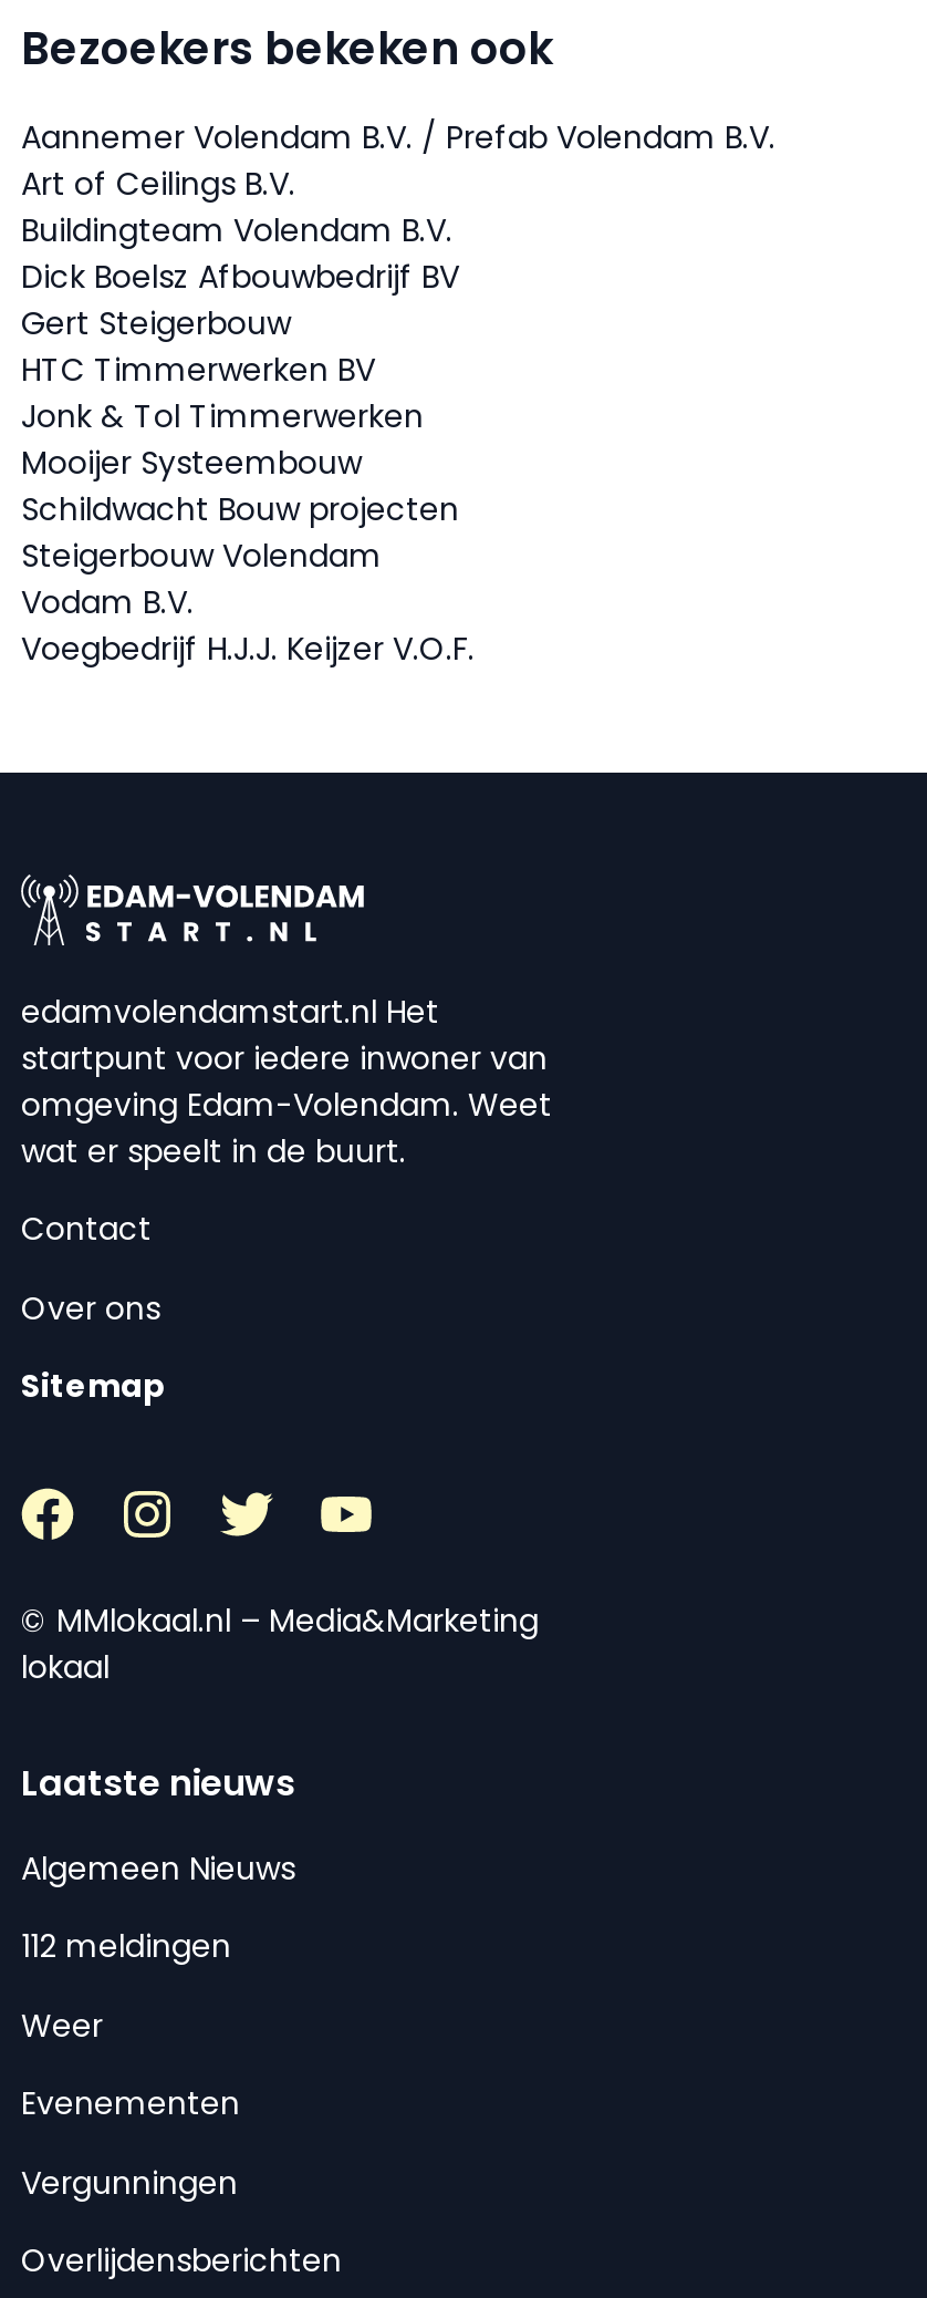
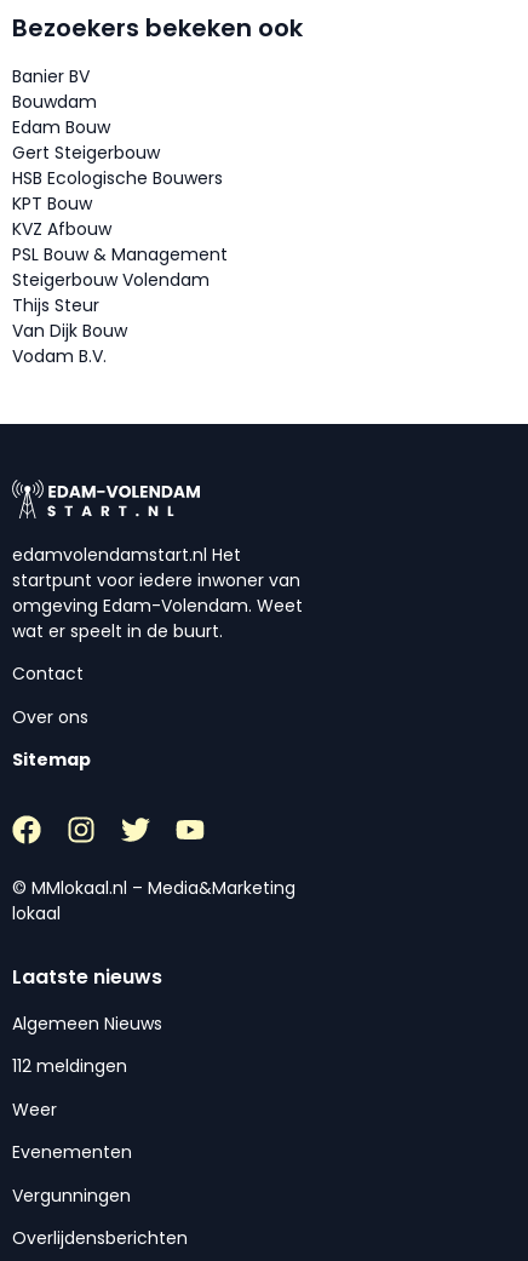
[21,115,775,298] Aannemer Volendam B.V. / Prefab Volendam B.V. | Art of Ceilings B.V. | Buildingteam Volendam B.V. | Dick Boelsz Afbouwbedrijf BV -> [12,64,110,139] Banier BV | Bouwdam | Edam Bouw
moved [21,301,291,345] -> [12,140,160,164]: Gert Steigerbouw
[21,347,459,531] HTC Timmerwerken BV | Jonk & Tol Timmerwerken | Mooijer Systeembouw | Schildwacht Bouw projecten -> [12,166,228,266] HSB Ecologische Bouwers | KPT Bouw | KVZ Afbouw | PSL Bouw & Management
moved [21,533,382,577] -> [12,267,210,292]: Steigerbouw Volendam
none -> [12,293,127,343] Thijs Steur | Van Dijk Bouw
moved [21,580,194,624] -> [12,344,107,368]: Vodam B.V.
[21,626,475,670] Voegbedrijf H.J.J. Keijzer V.O.F. -> none

